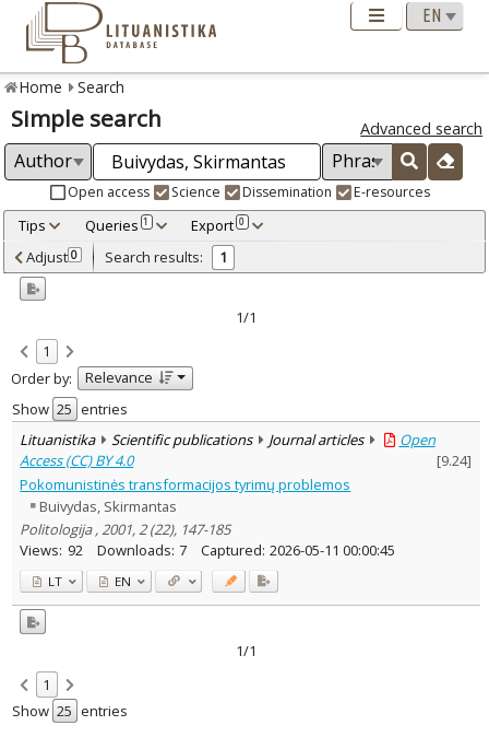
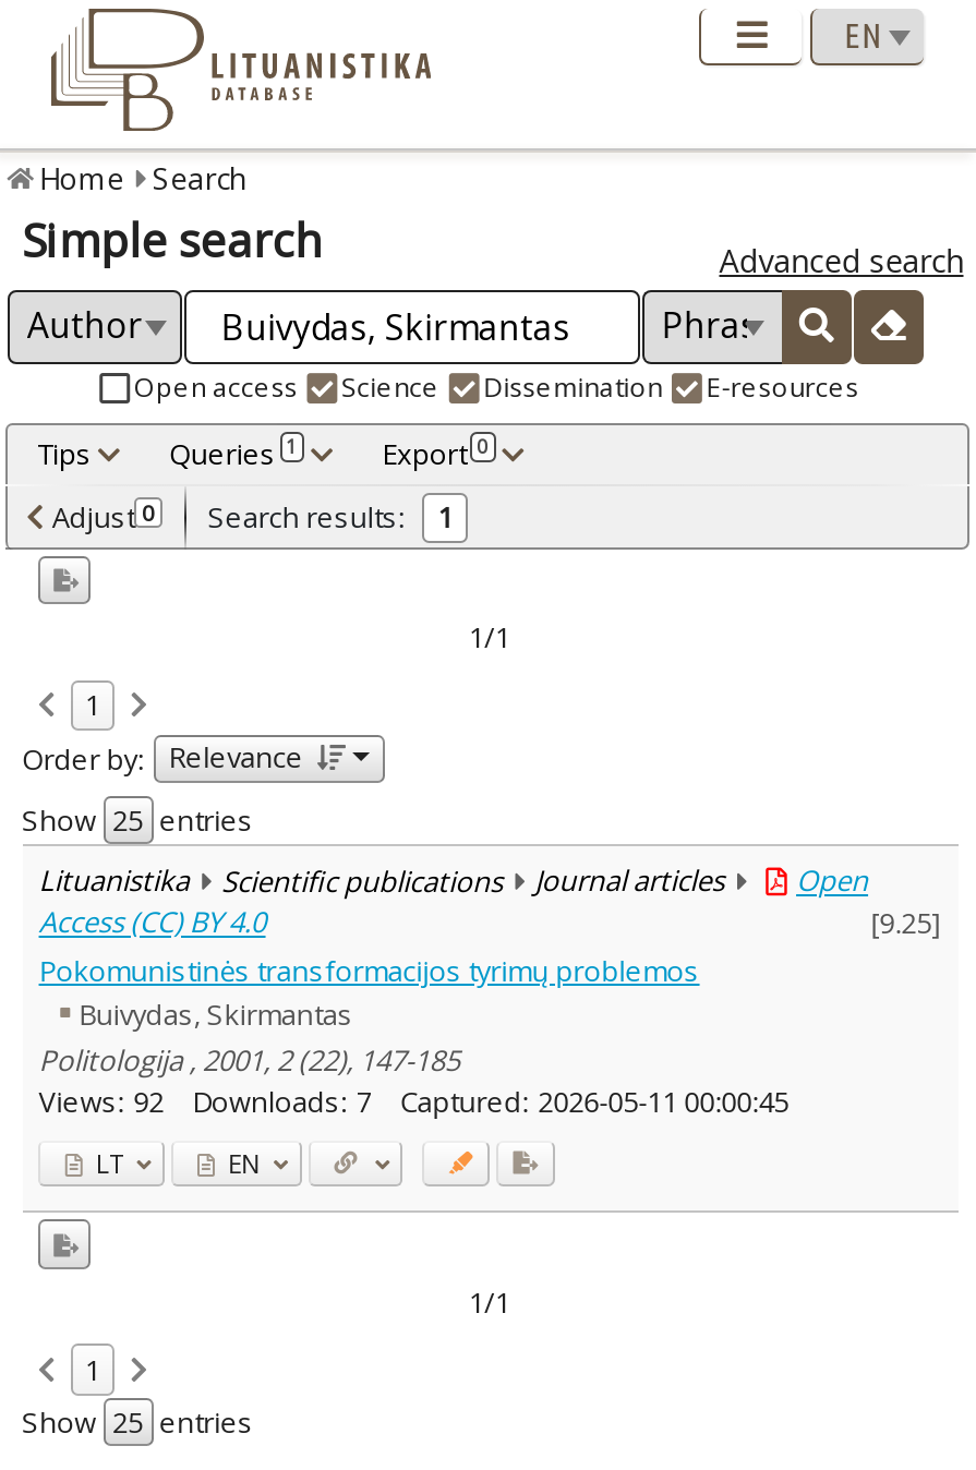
[436,450,471,470] [9.24] -> [871,902,940,942] [9.25]

